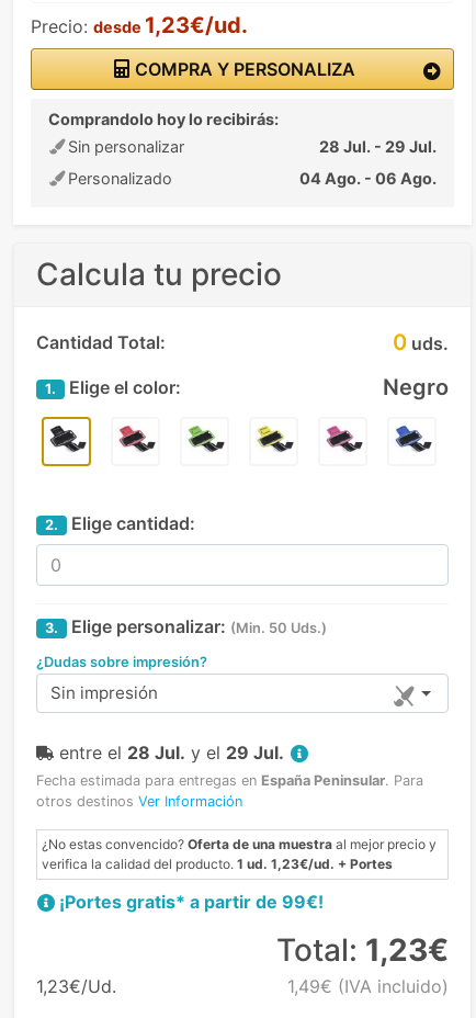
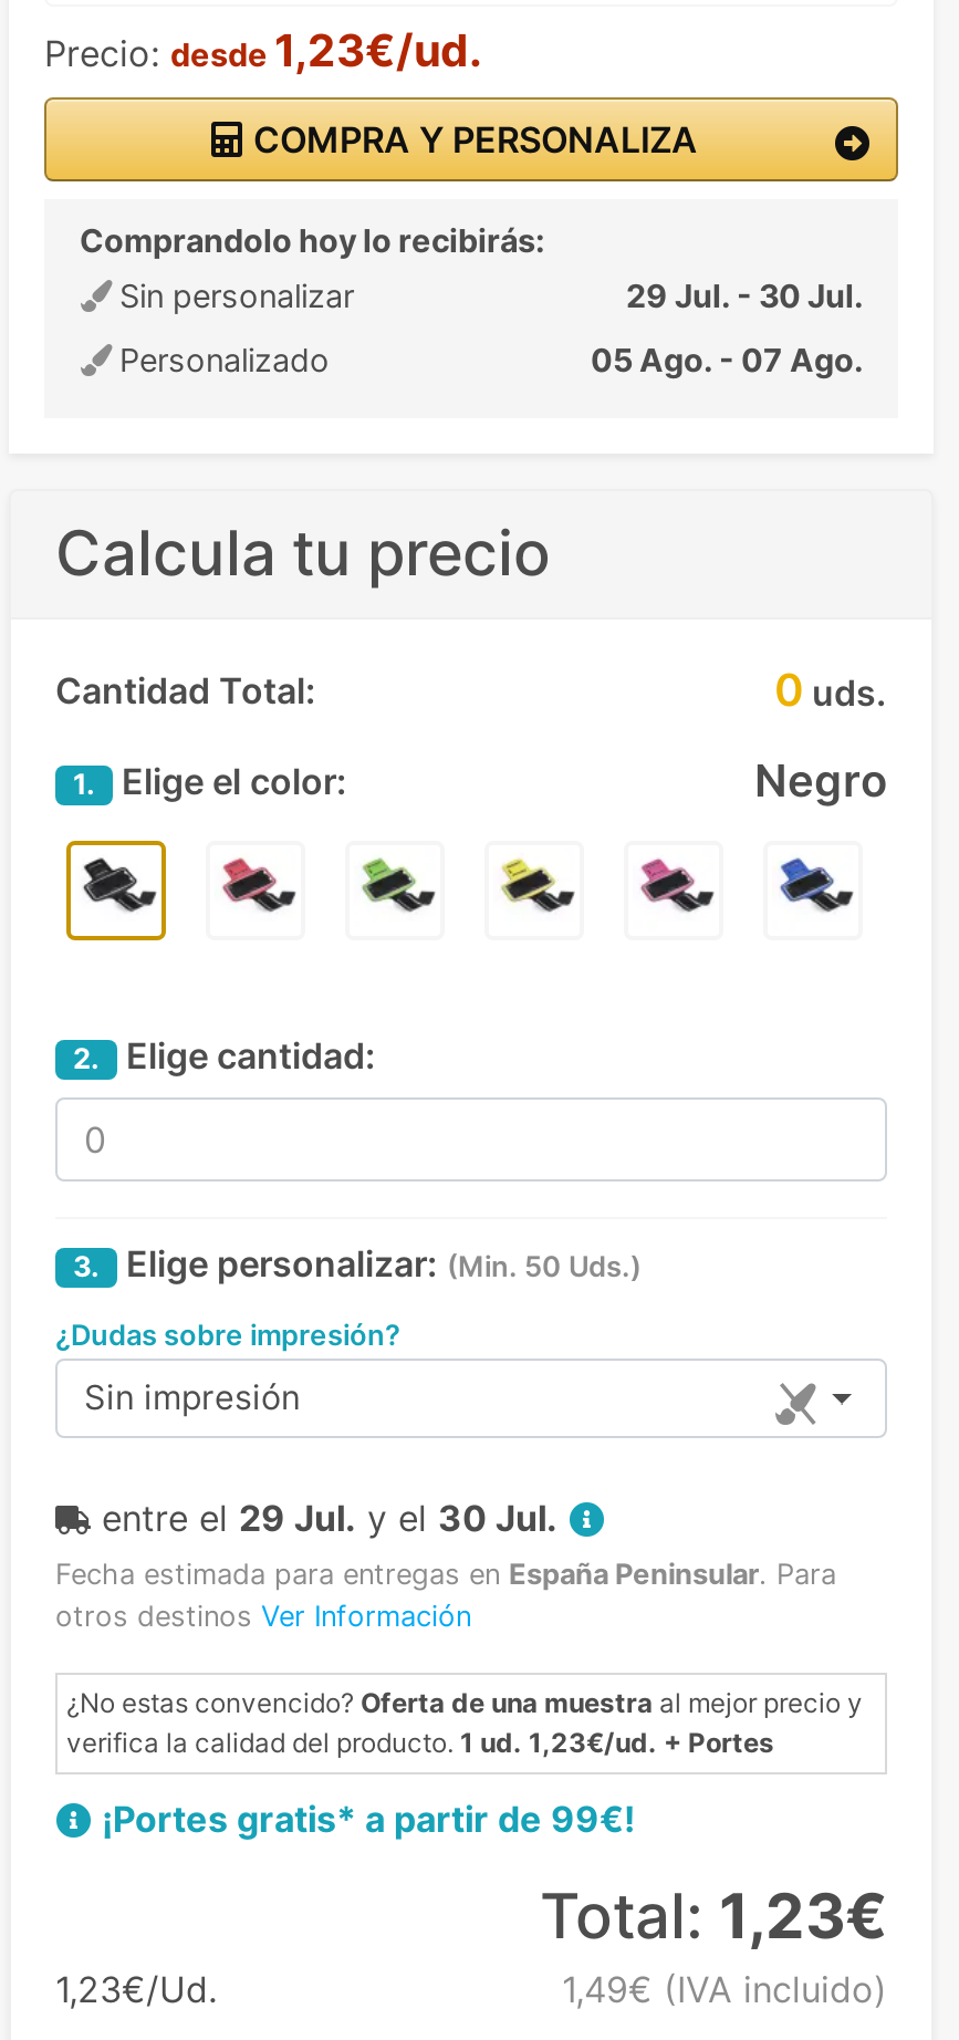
[319,137,437,155] 28 Jul. - 29 Jul. -> [626,276,863,314] 29 Jul. - 30 Jul.
[299,169,437,187] 04 Ago. - 06 Ago. -> [591,340,863,378] 05 Ago. - 07 Ago.
[59,742,284,764] entre el 28 Jul. y el 29 Jul. -> [102,1496,557,1541] entre el 29 Jul. y el 30 Jul.

